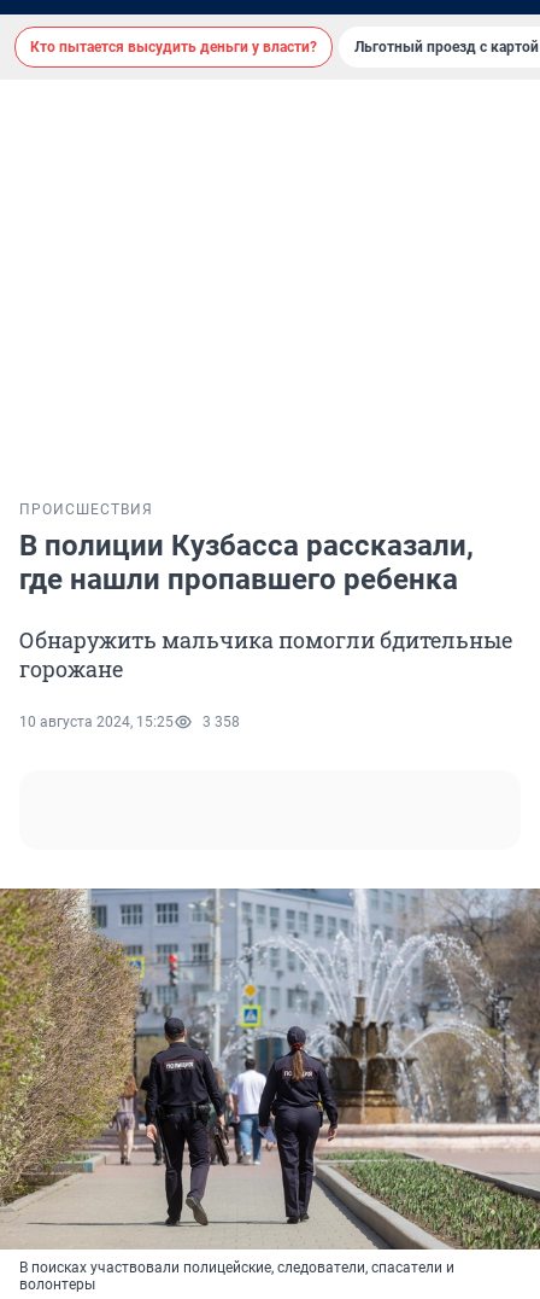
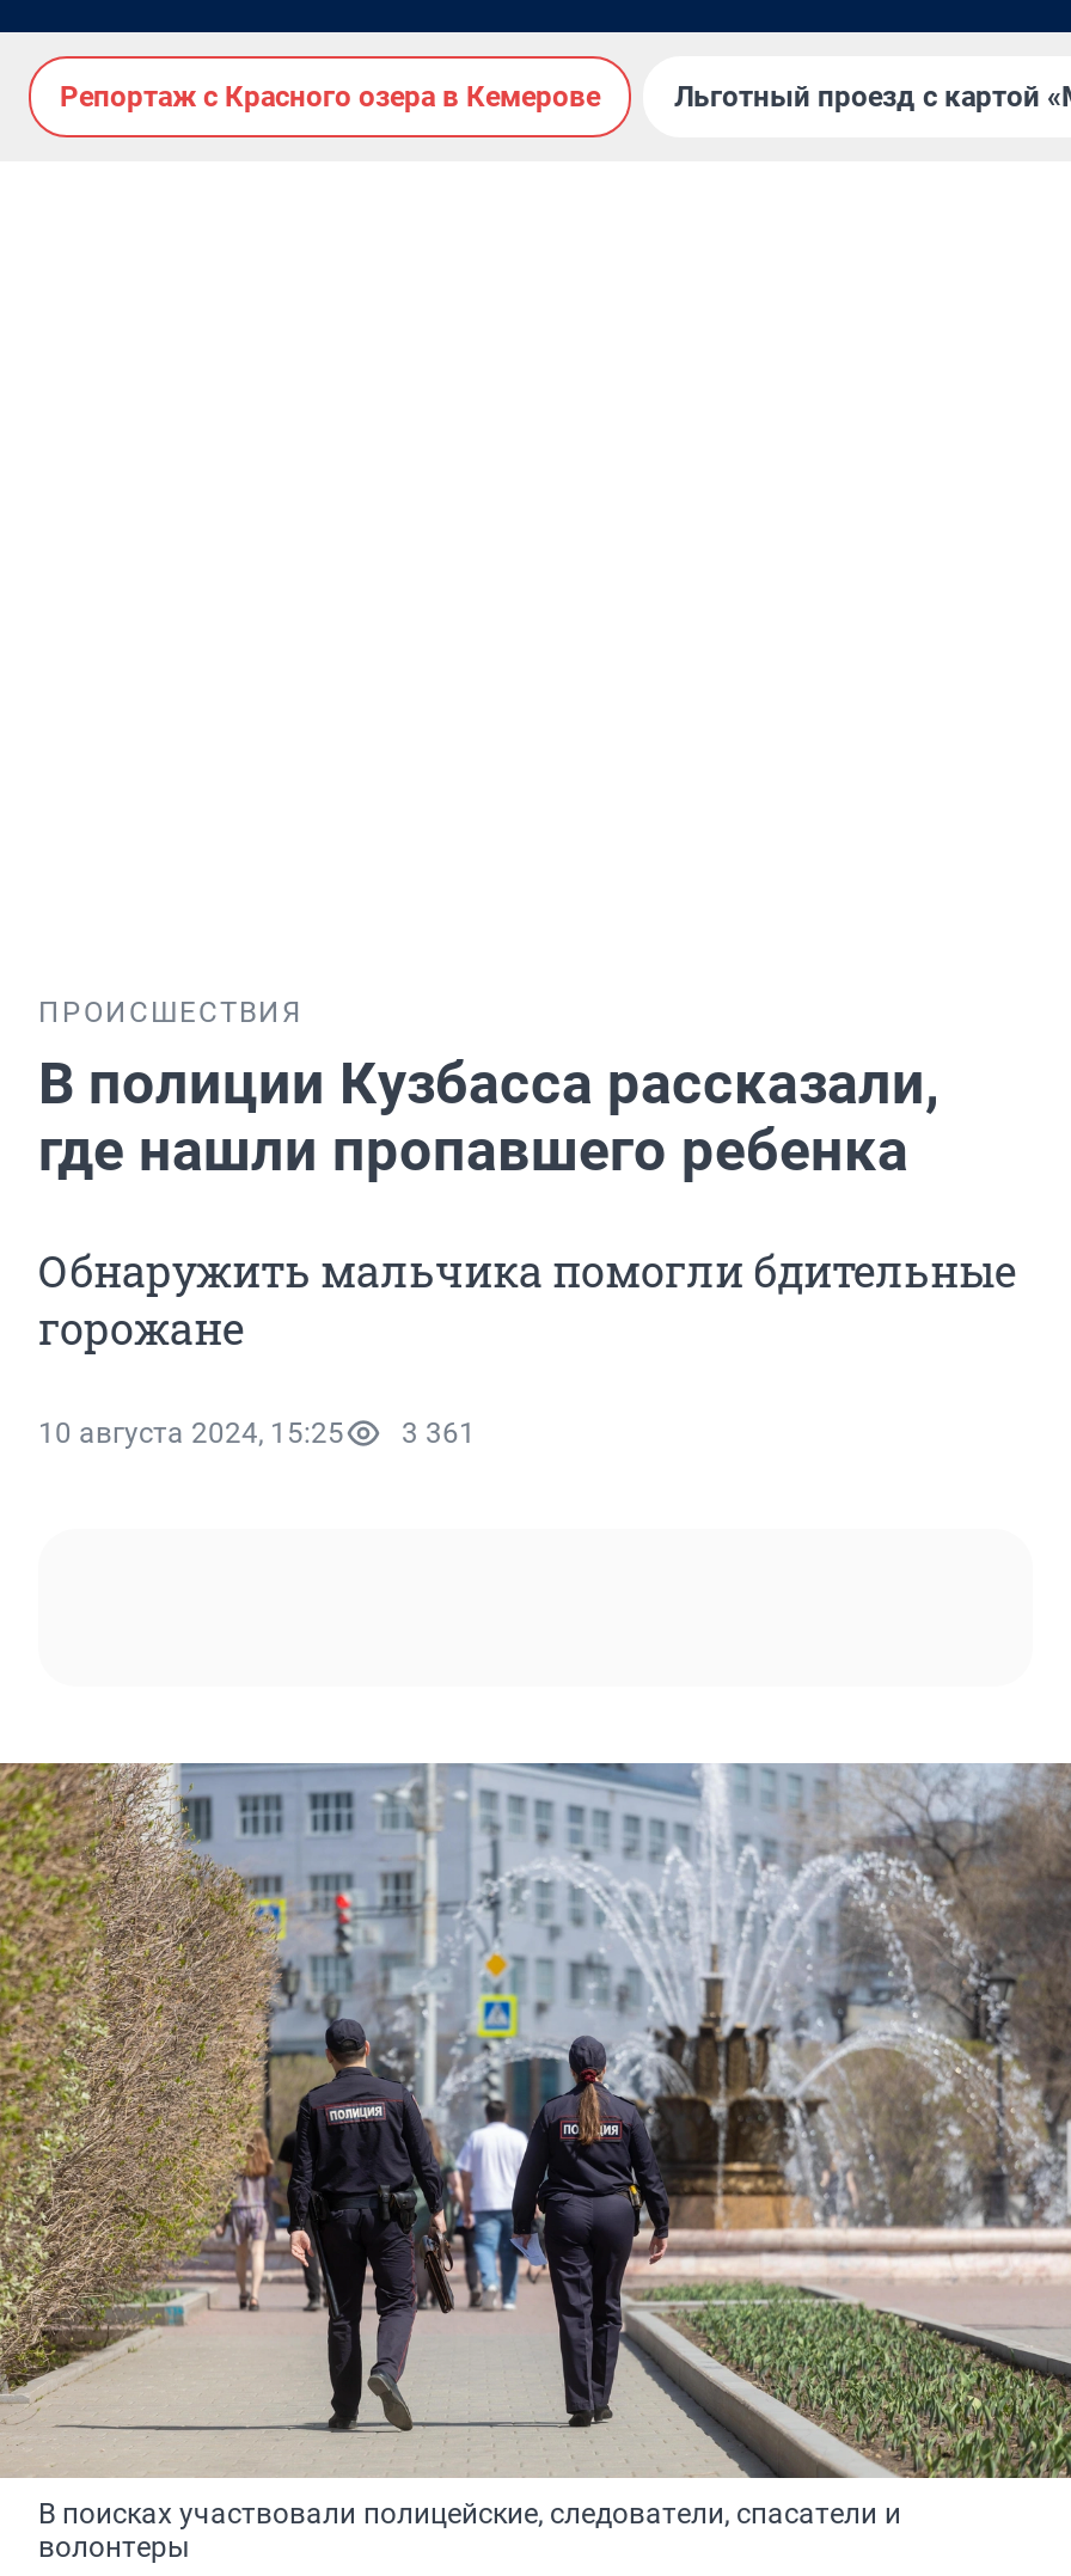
[30,39,317,56] Кто пытается высудить деньги у власти? -> [60,80,600,114] Репортаж с Красного озера в Кемерове
[19,714,240,731] 10 августа 2024, 15:25 3 358 -> [38,1417,476,1450] 10 августа 2024, 15:25 3 361

